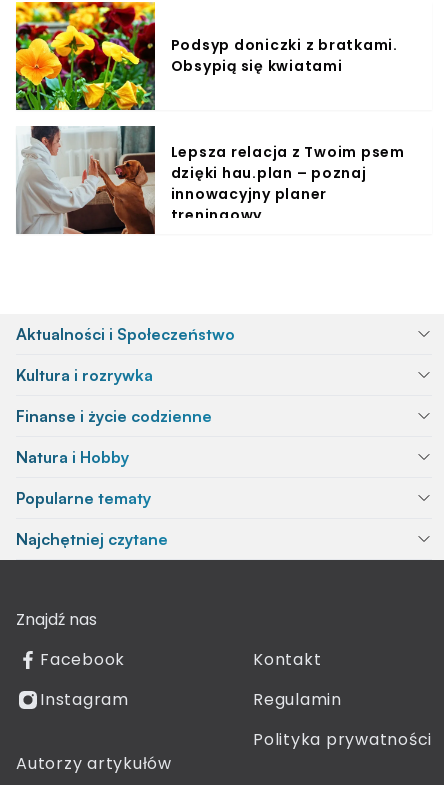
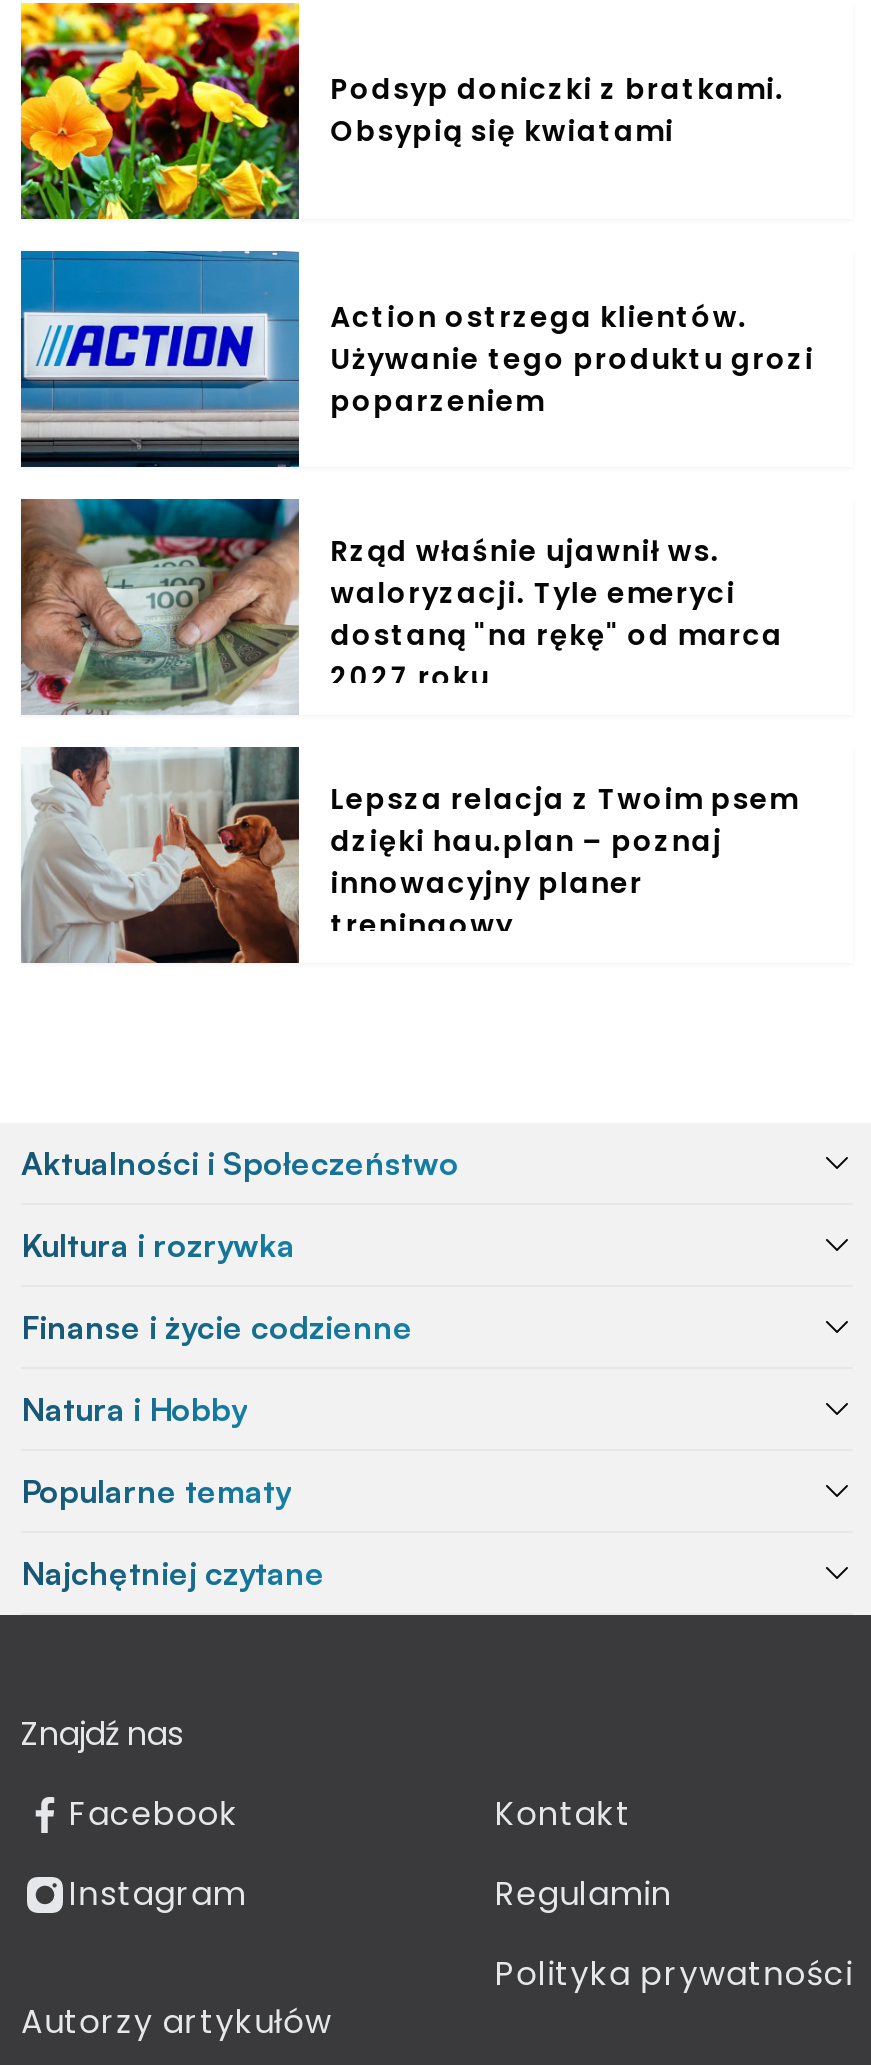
none -> [19,248,814,470] [image] | Action ostrzega klientów. | Używanie tego produktu grozi | poparzeniem
none -> [19,496,783,716] [image] | Rząd właśnie ujawnił ws. | waloryzacji. Tyle emeryci | dostaną "na rękę" od marca | 2027 roku

